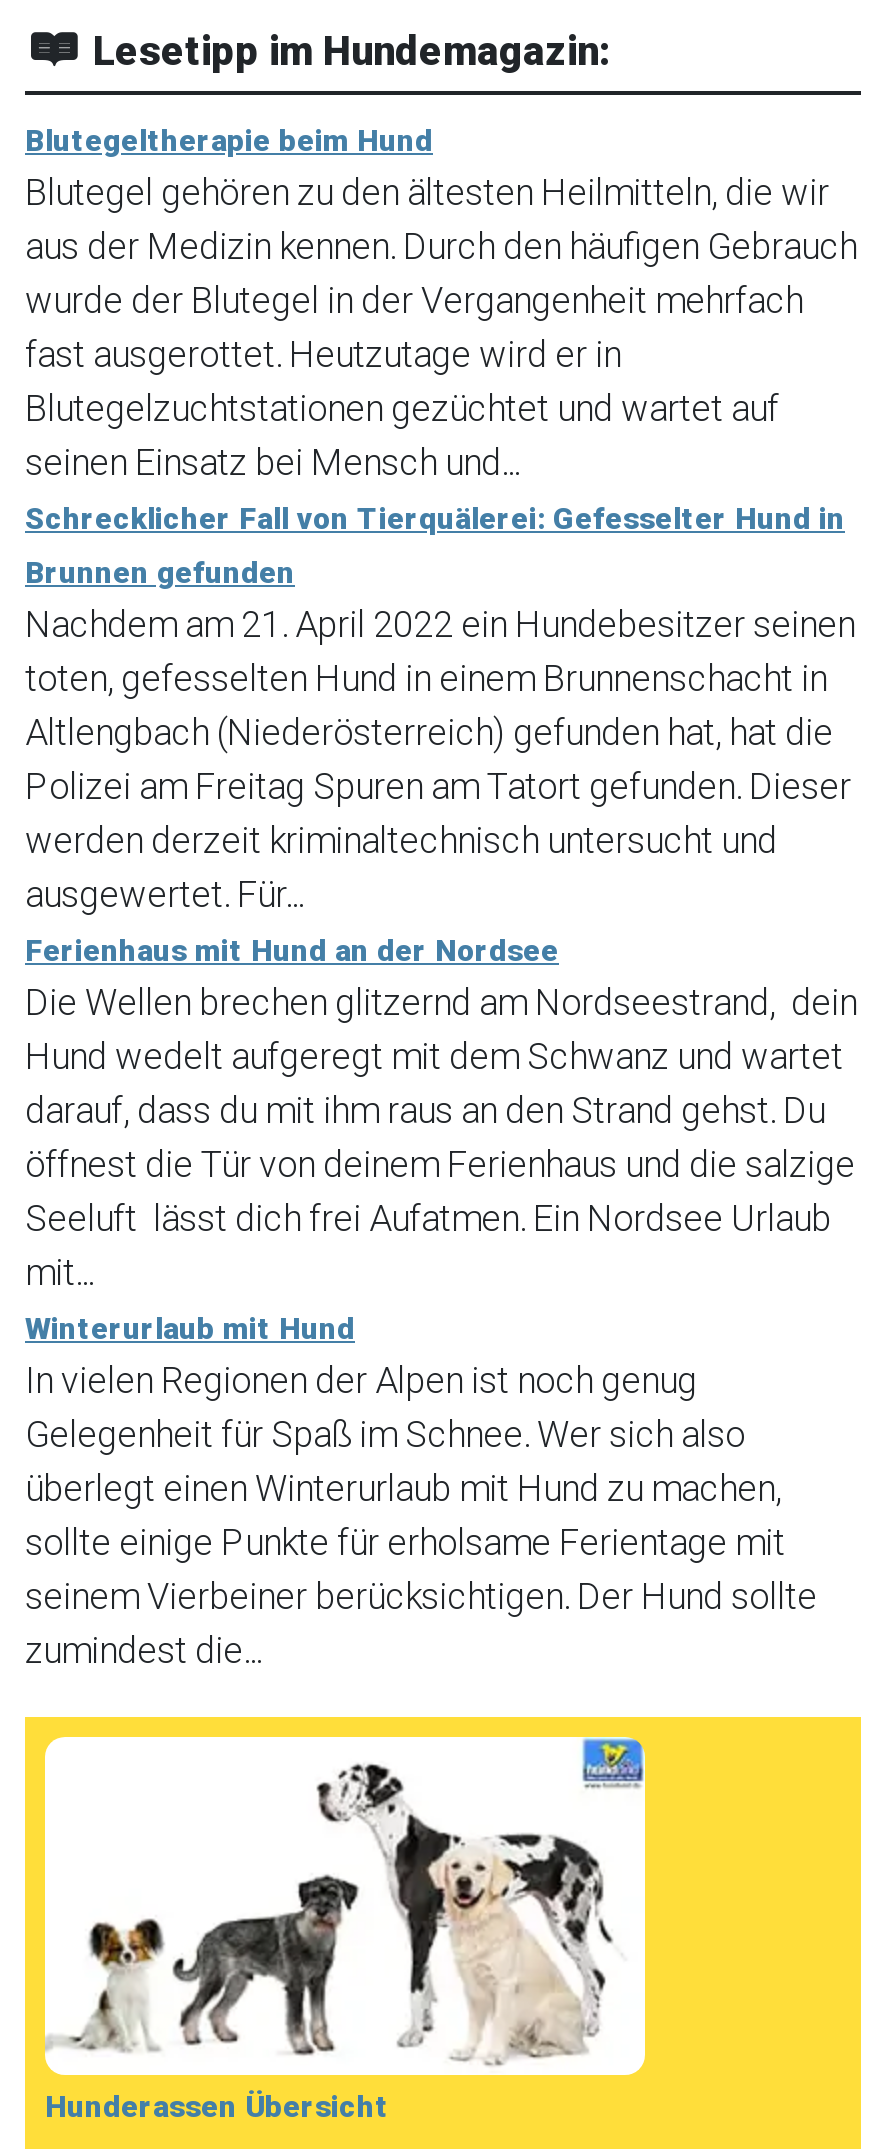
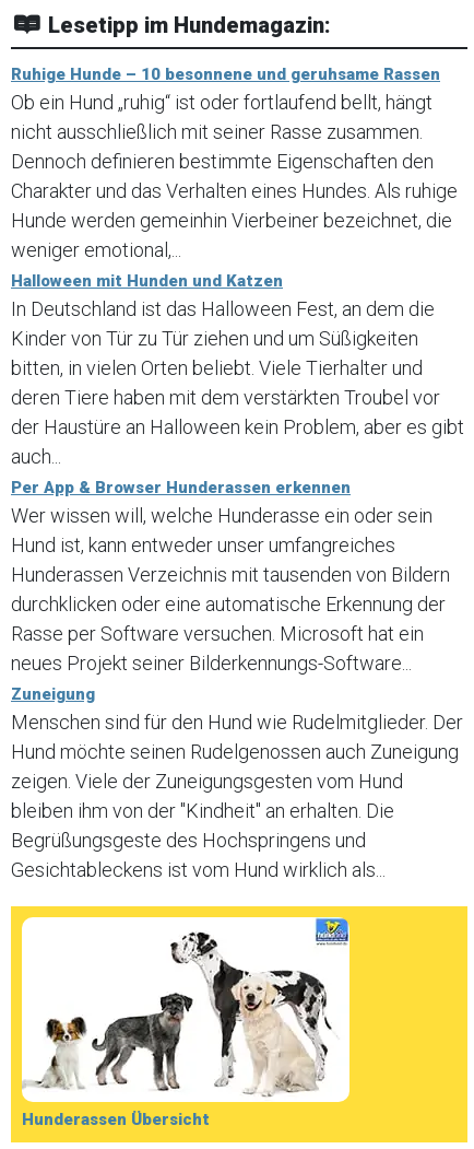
[25,123,857,1671] Blutegeltherapie beim Hund | Blutegel gehören zu den ältesten Heilmitteln, die wir | aus der Medizin kennen. Durch den häufigen Gebrauch | wurde der Blutegel in der Vergangenheit mehrfach | fast ausgerottet. Heutzutage wird er in | Blutegelzuchtstationen gezüchtet und wartet auf | seinen Einsatz bei Mensch und... | Schrecklicher Fall von Tierquälerei: Gefesselter Hund in | Brunnen gefunden | Nachdem am 21. April 2022 ein Hundebesitzer seinen | toten, gefesselten Hund in einem Brunnenschacht in | Altlengbach (Niederösterreich) gefunden hat, hat die | Polizei am Freitag Spuren am Tatort gefunden. Dieser | werden derzeit kriminaltechnisch untersucht und | ausgewertet. Für... | Ferienhaus mit Hund an der Nordsee | Die Wellen brechen glitzernd am Nordseestrand, dein | Hund wedelt aufgeregt mit dem Schwanz und wartet | darauf, dass du mit ihm raus an den Strand gehst. Du | öffnest die Tür von deinem Ferienhaus und die salzige | Seeluft lässt dich frei Aufatmen. Ein Nordsee Urlaub | mit... | Winterurlaub mit Hund | In vielen Regionen der Alpen ist noch genug | Gelegenheit für Spaß im Schnee. Wer sich also | überlegt einen Winterurlaub mit Hund zu machen, | sollte einige Punkte für erholsame Ferientage mit | seinem Vierbeiner berücksichtigen. Der Hund sollte | zumindest die... -> [11,65,464,881] Ruhige Hunde – 10 besonnene und geruhsame Rassen | Ob ein Hund „ruhig“ ist oder fortlaufend bellt, hängt | nicht ausschließlich mit seiner Rasse zusammen. | Dennoch definieren bestimmte Eigenschaften den | Charakter und das Verhalten eines Hundes. Als ruhige | Hunde werden gemeinhin Vierbeiner bezeichnet, die | weniger emotional,... | Halloween mit Hunden und Katzen | In Deutschland ist das Halloween Fest, an dem die | Kinder von Tür zu Tür ziehen und um Süßigkeiten | bitten, in vielen Orten beliebt. Viele Tierhalter und | deren Tiere haben mit dem verstärkten Troubel vor | der Haustüre an Halloween kein Problem, aber es gibt | auch... | Per App & Browser Hunderassen erkennen | Wer wissen will, welche Hunderasse ein oder sein | Hund ist, kann entweder unser umfangreiches | Hunderassen Verzeichnis mit tausenden von Bildern | durchklicken oder eine automatische Erkennung der | Rasse per Software versuchen. Microsoft hat ein | neues Projekt seiner Bilderkennungs-Software... | Zuneigung | Menschen sind für den Hund wie Rudelmitglieder. Der | Hund möchte seinen Rudelgenossen auch Zuneigung | zeigen. Viele der Zuneigungsgesten vom Hund | bleiben ihm von der "Kindheit" an erhalten. Die | Begrüßungsgeste des Hochspringens und | Gesichtableckens ist vom Hund wirklich als...

